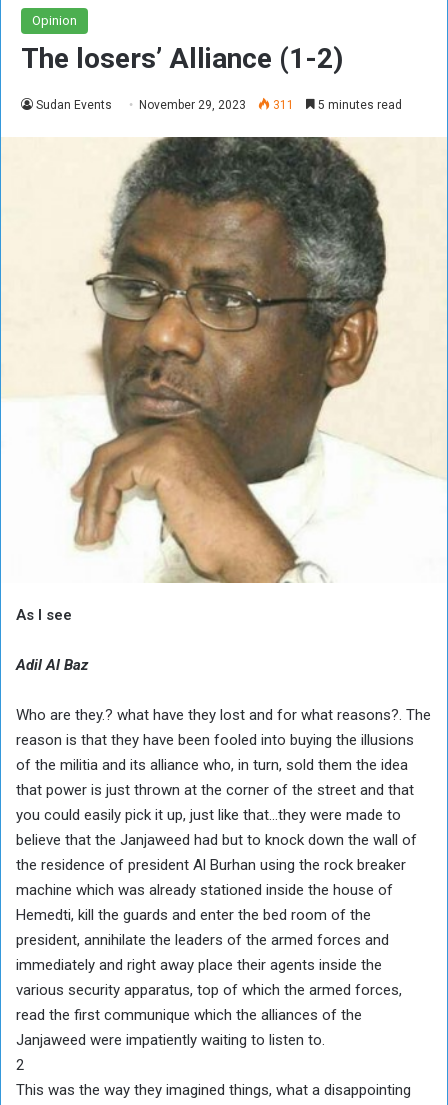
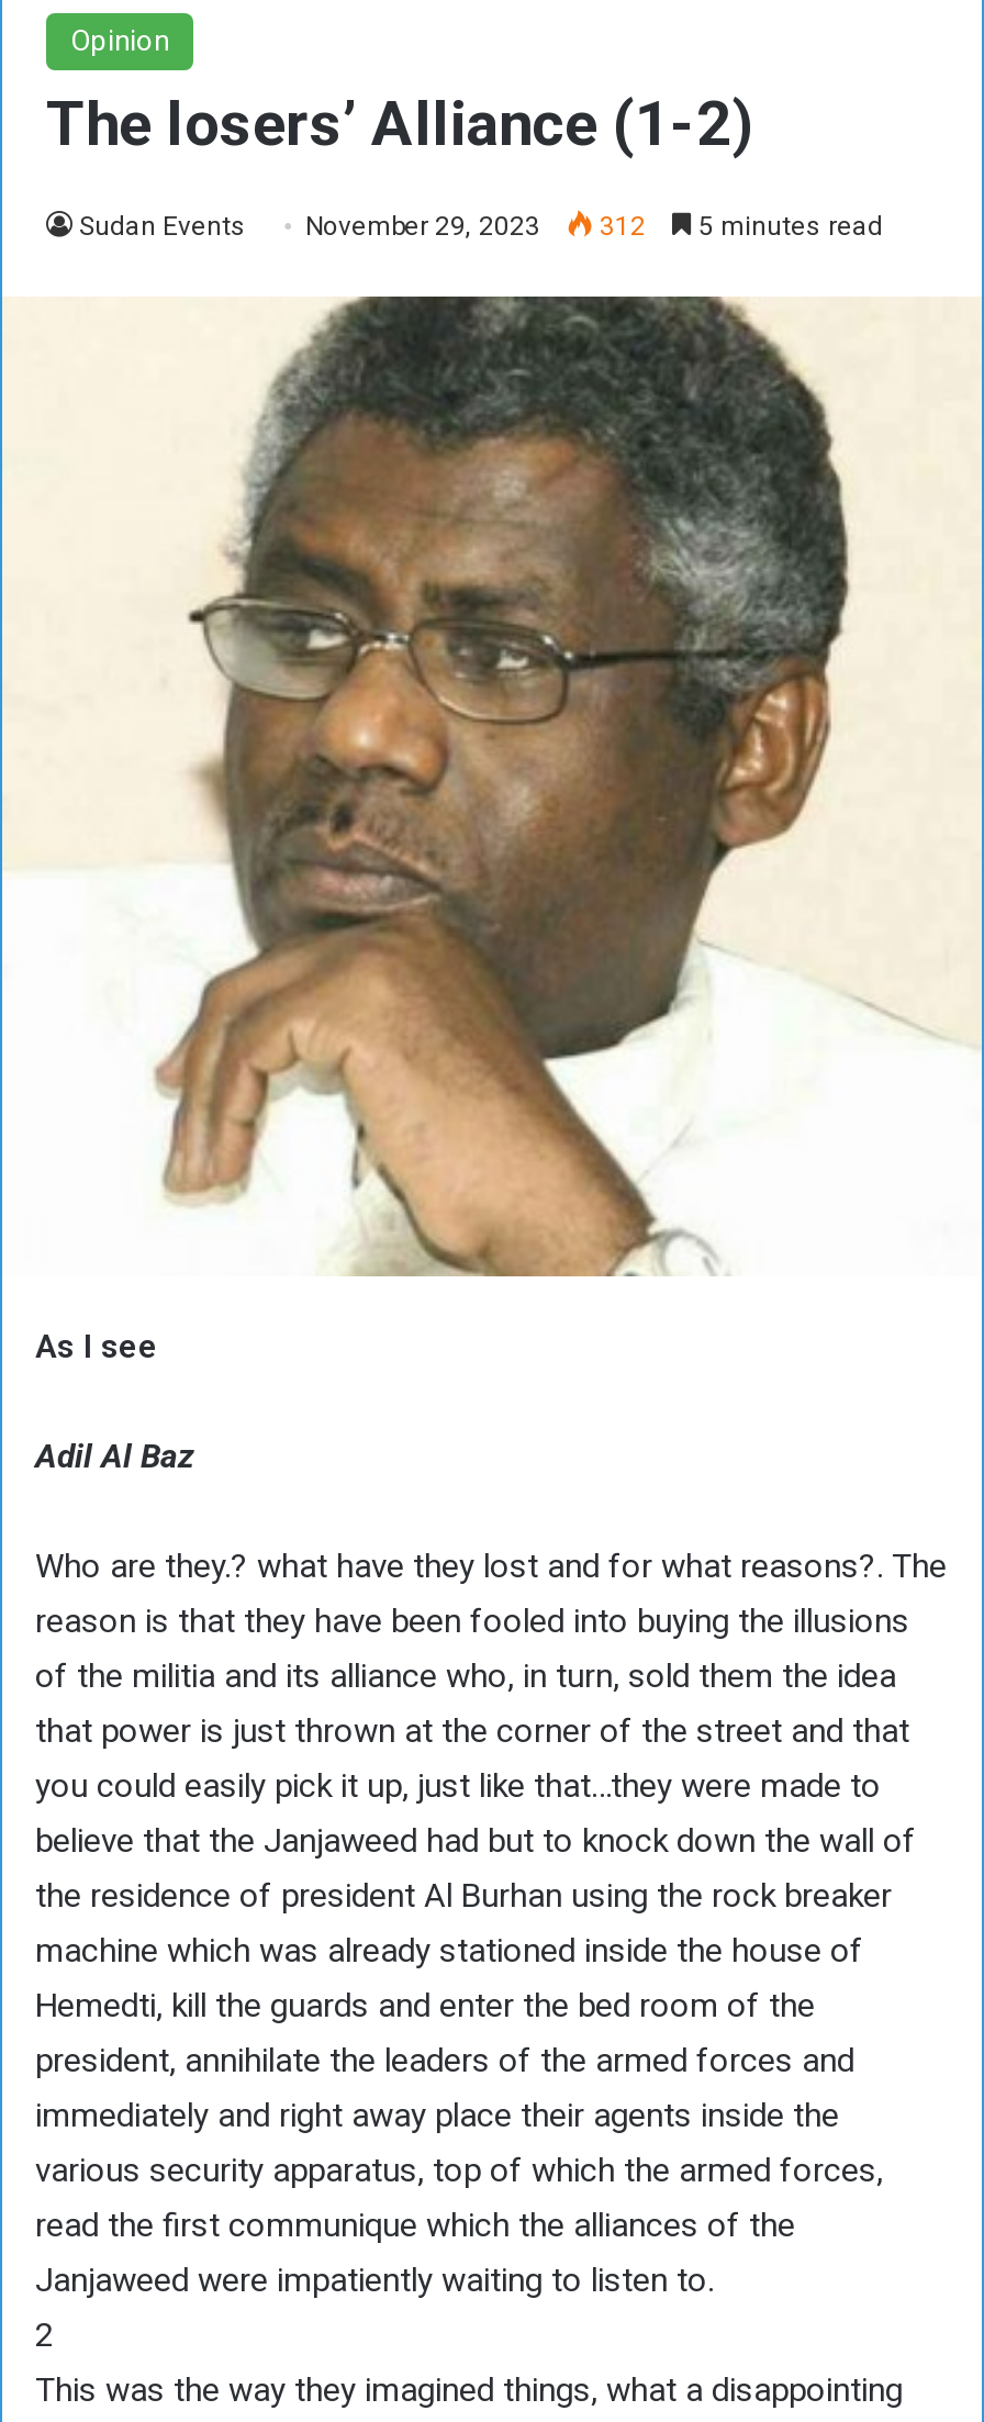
[36,98,402,112] Sudan Events November 29, 2023 311 5 minutes read -> [79,211,883,242] Sudan Events November 29, 2023 312 5 minutes read

